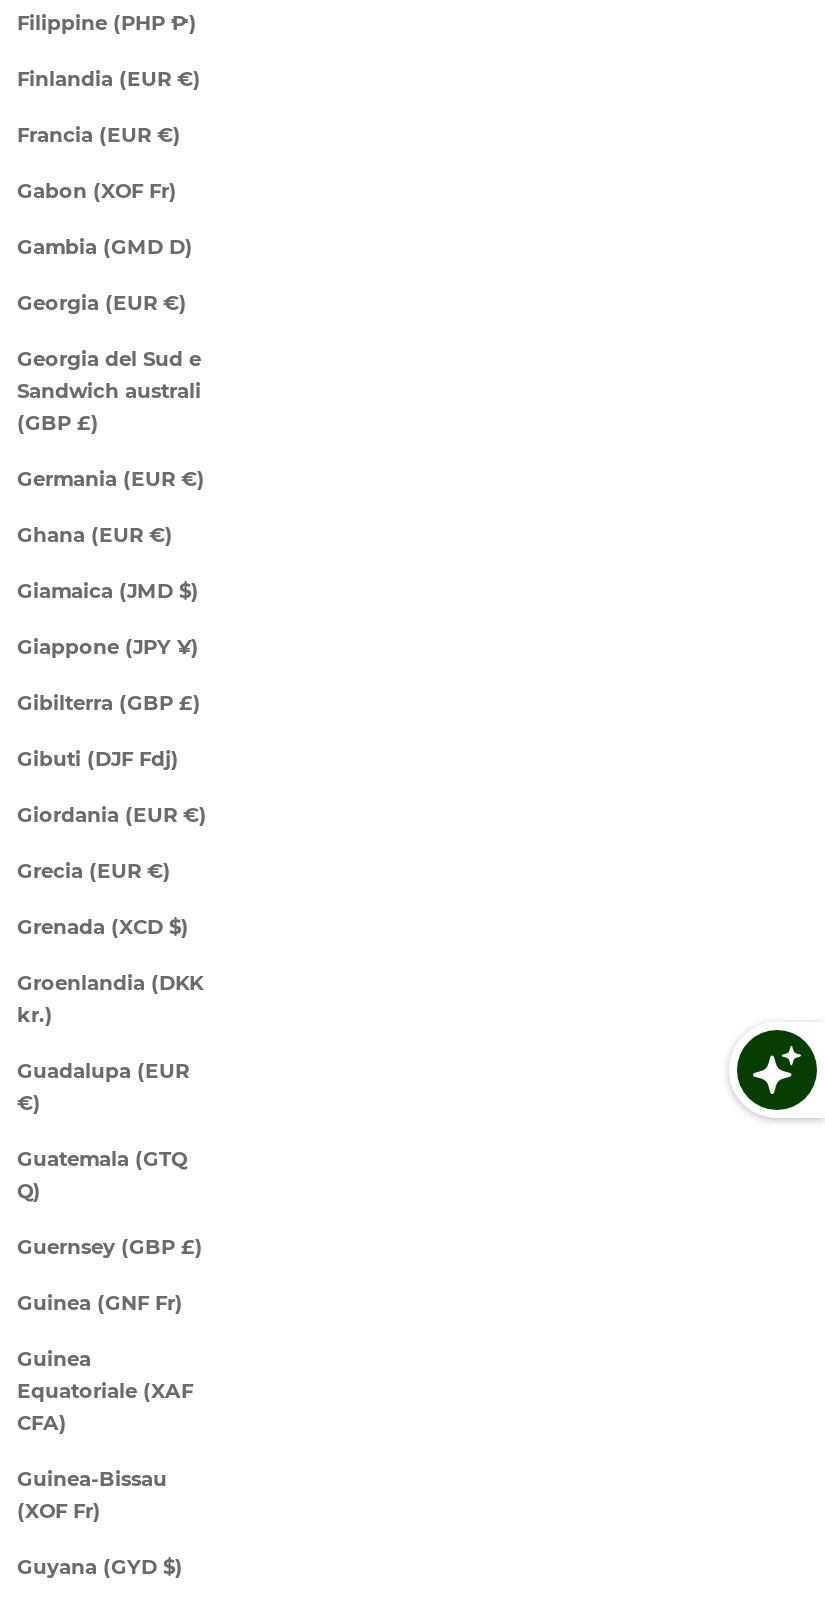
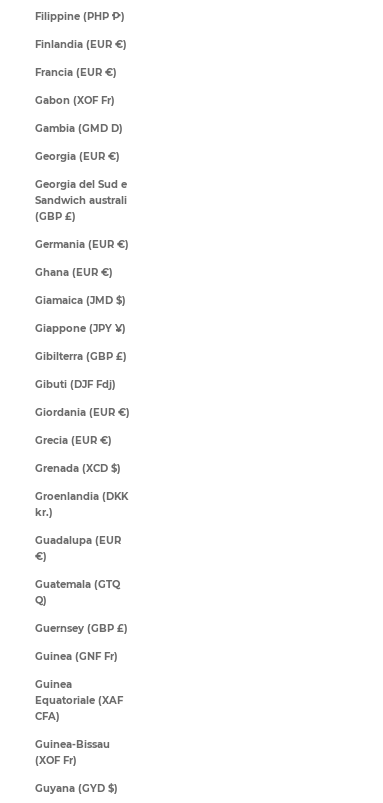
[725,1026,819,1124] [image] -> none

